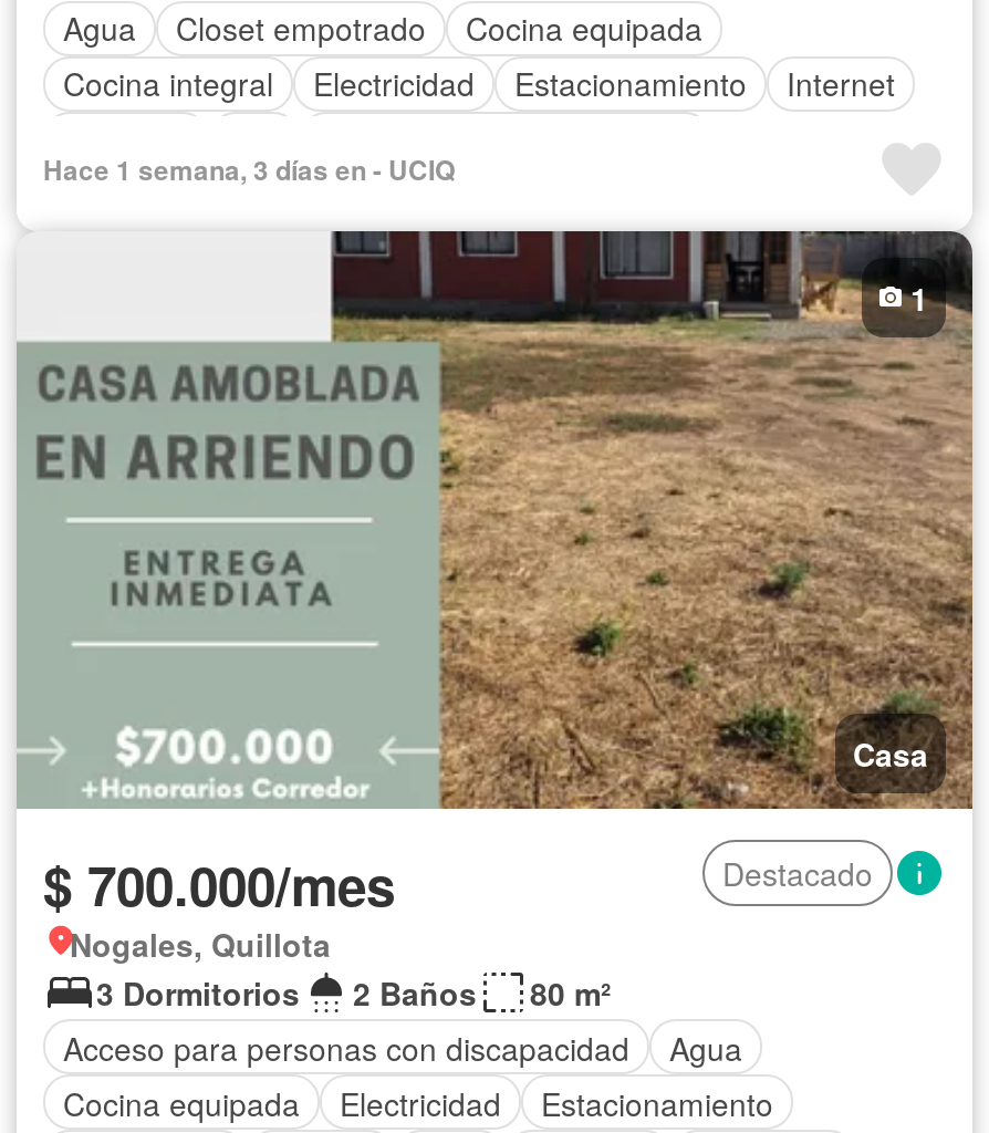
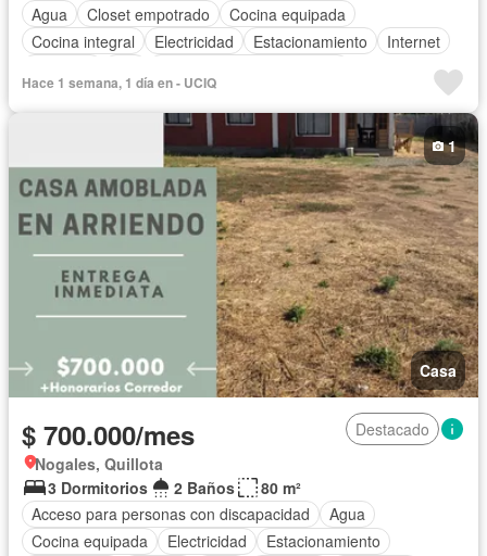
[43,149,455,189] Hace 1 semana, 3 días en - UCIQ -> [22,73,216,93] Hace 1 semana, 1 día en - UCIQ

